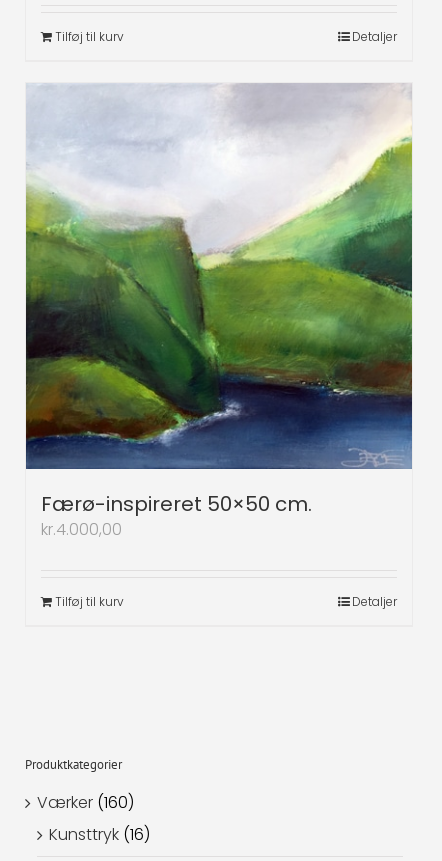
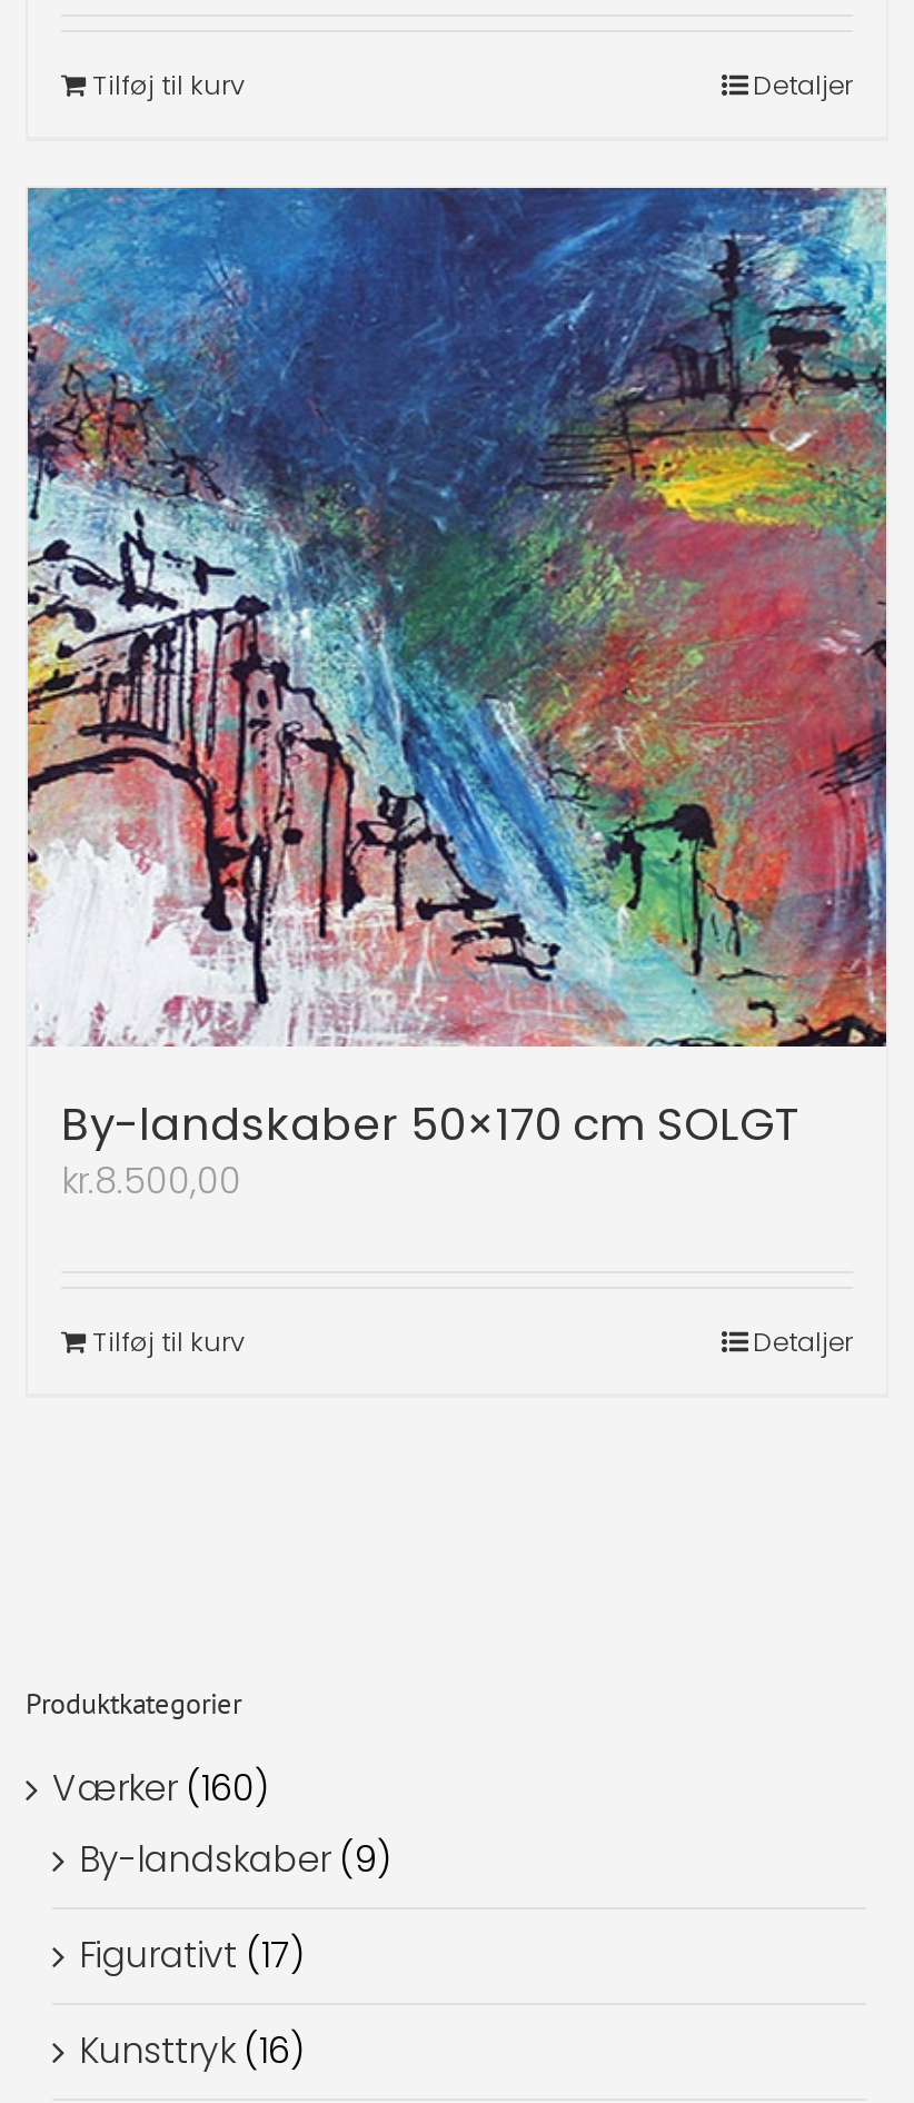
[25,83,413,541] [image] | Færø-inspireret 50×50 cm. | kr.4.000,00 -> [26,186,888,1207] [image] | By-landskaber 50×170 cm SOLGT | kr.8.500,00
none -> [79,1834,390,1980] By-landskaber (9) | Figurativt (17)

